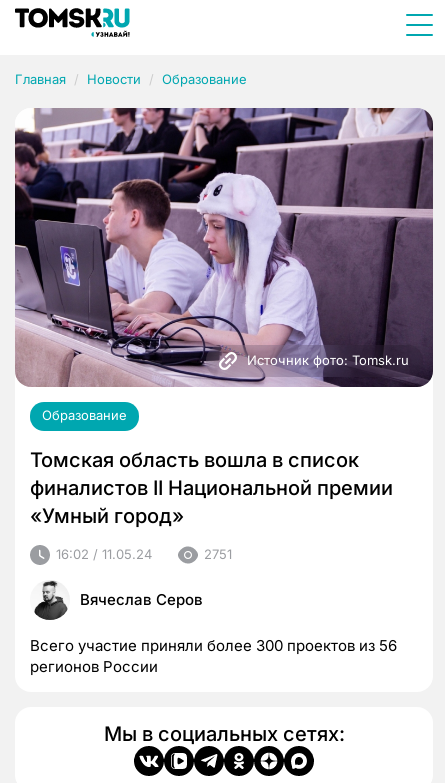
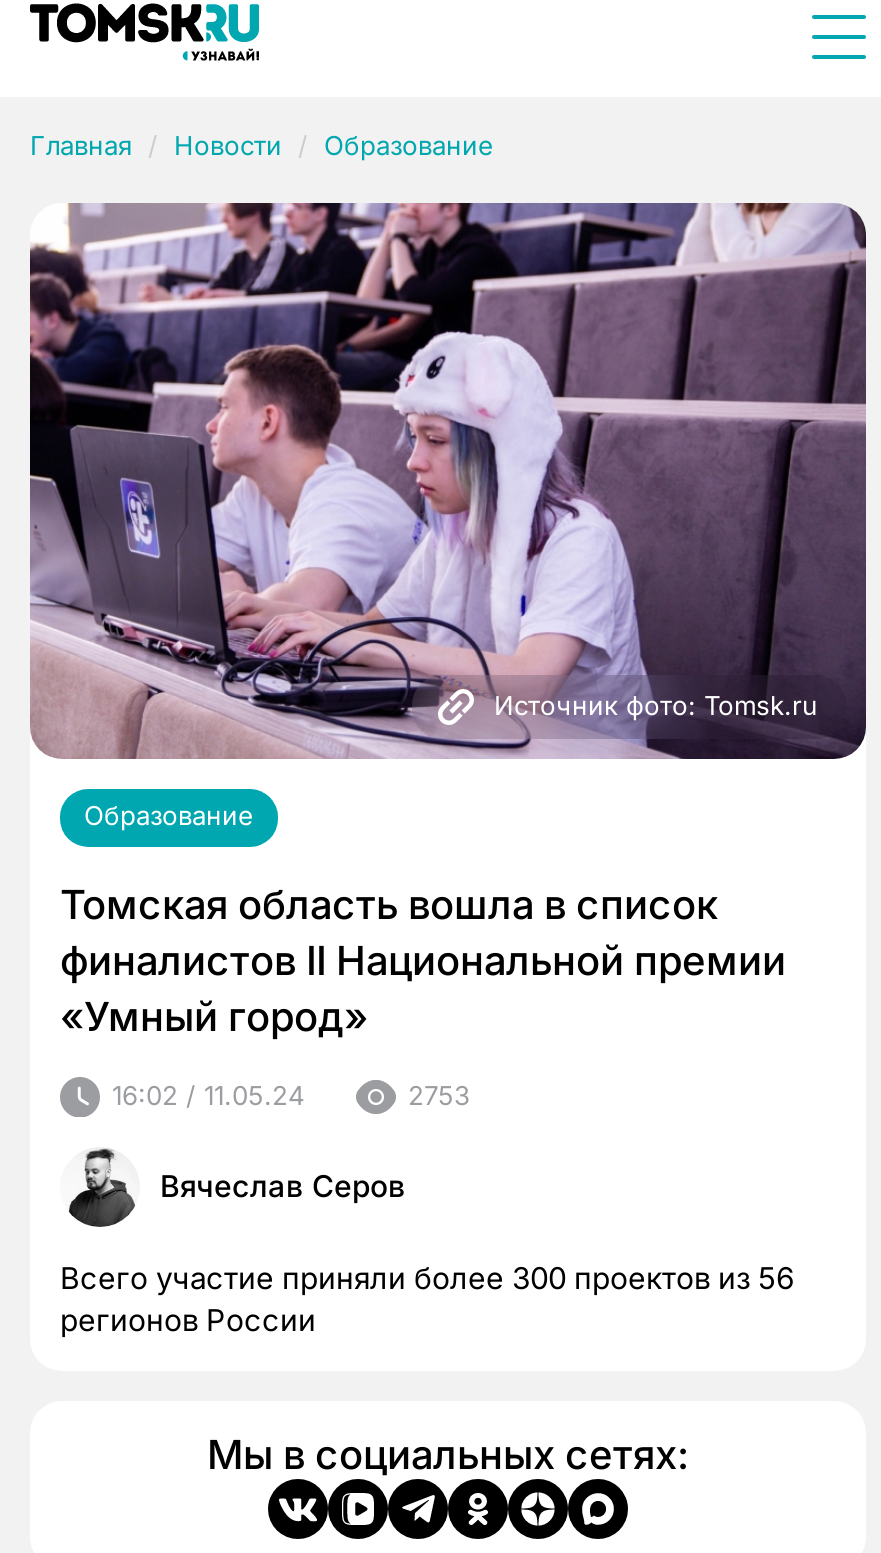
[204,546,232,562] 2751 -> [408,1079,470,1111] 2753

